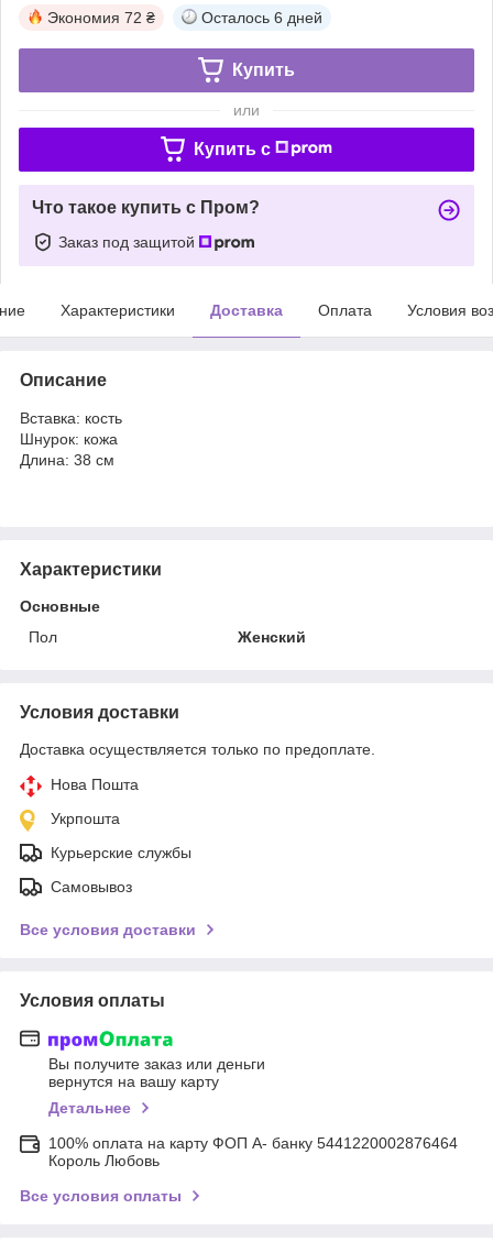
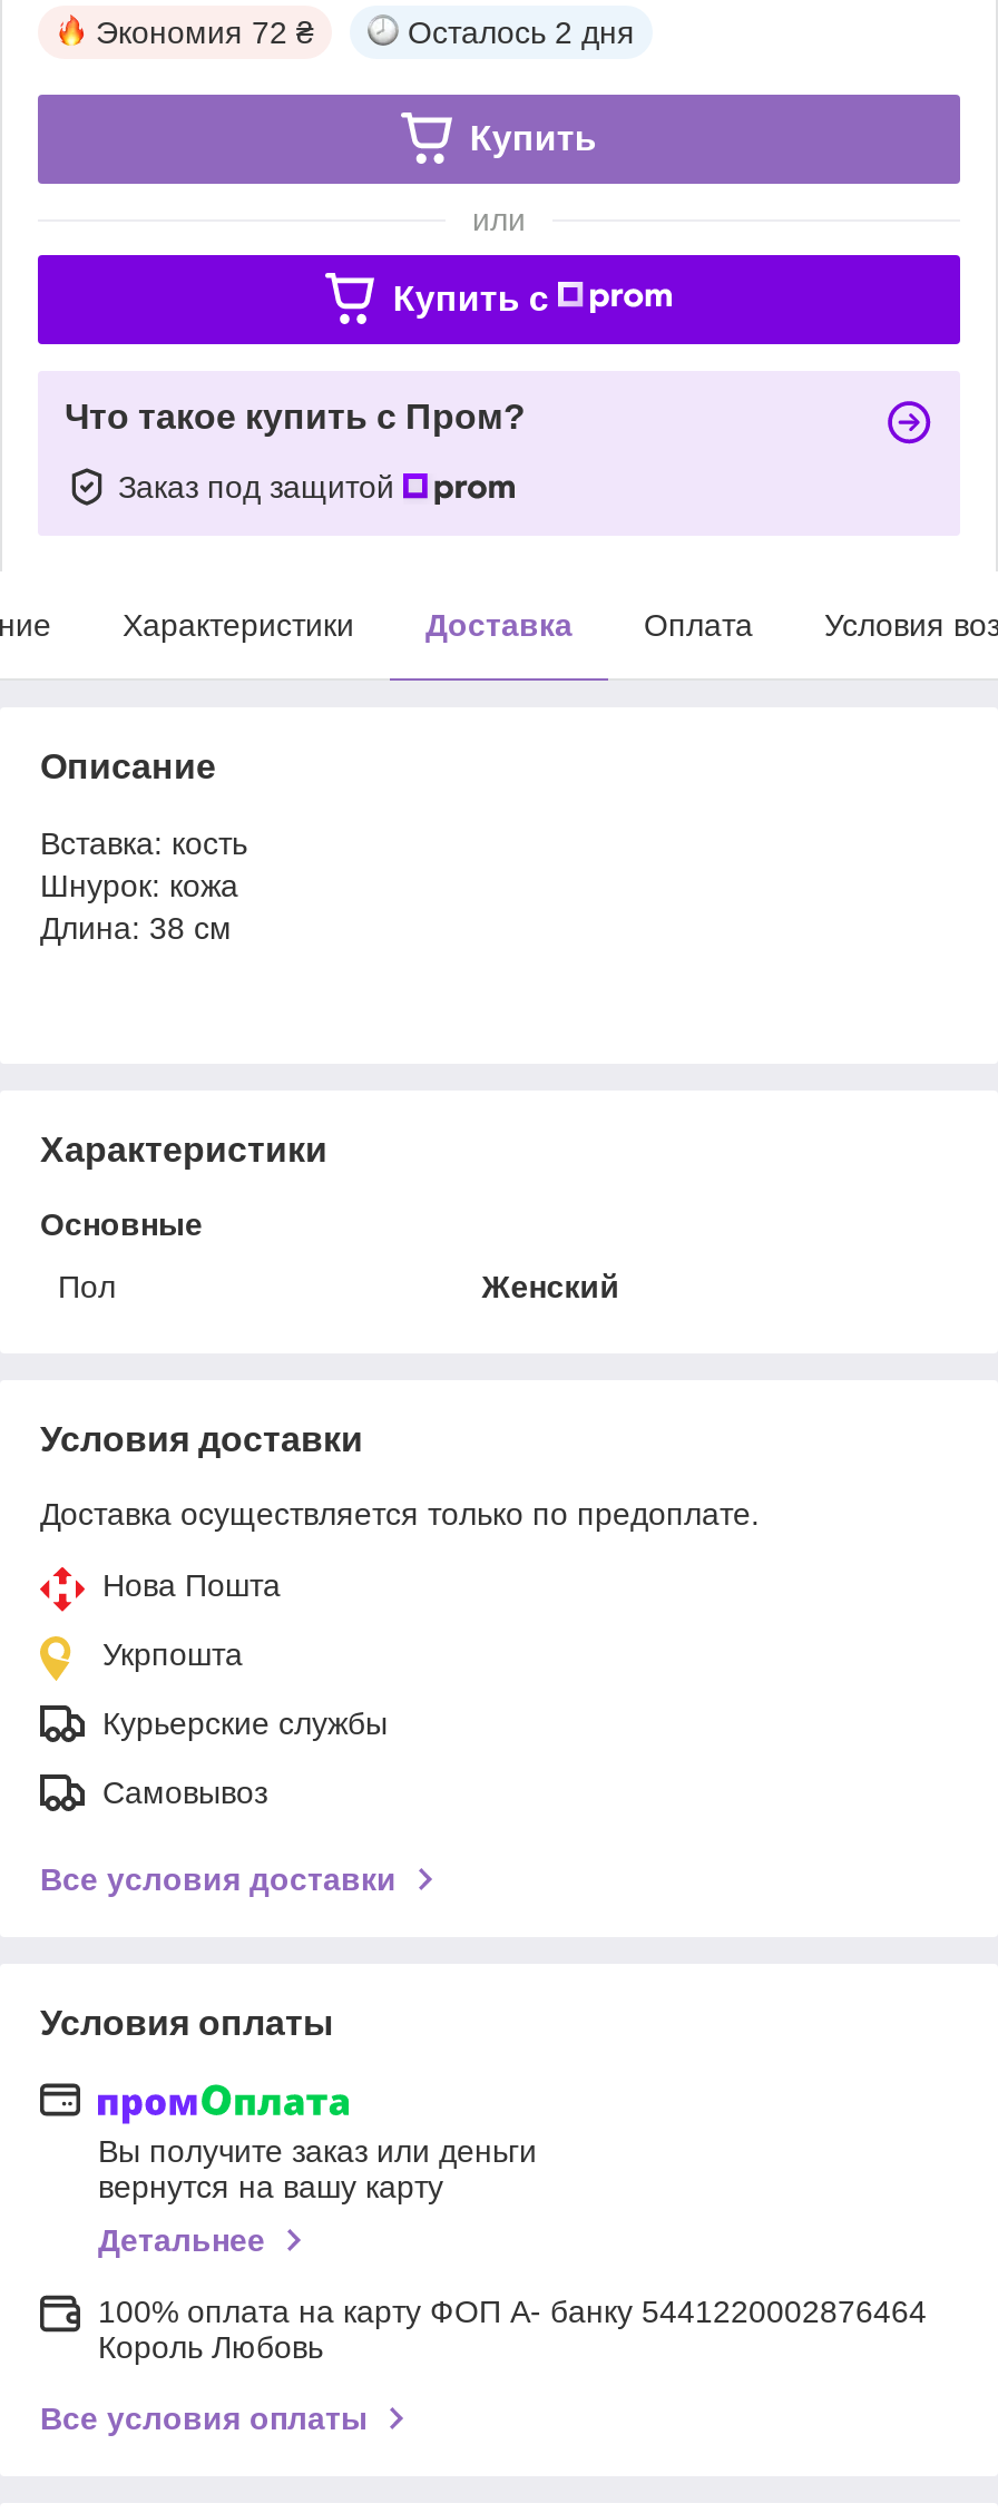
[201,9,322,26] Осталось 6 дней -> [408,14,635,50] Осталось 2 дня

